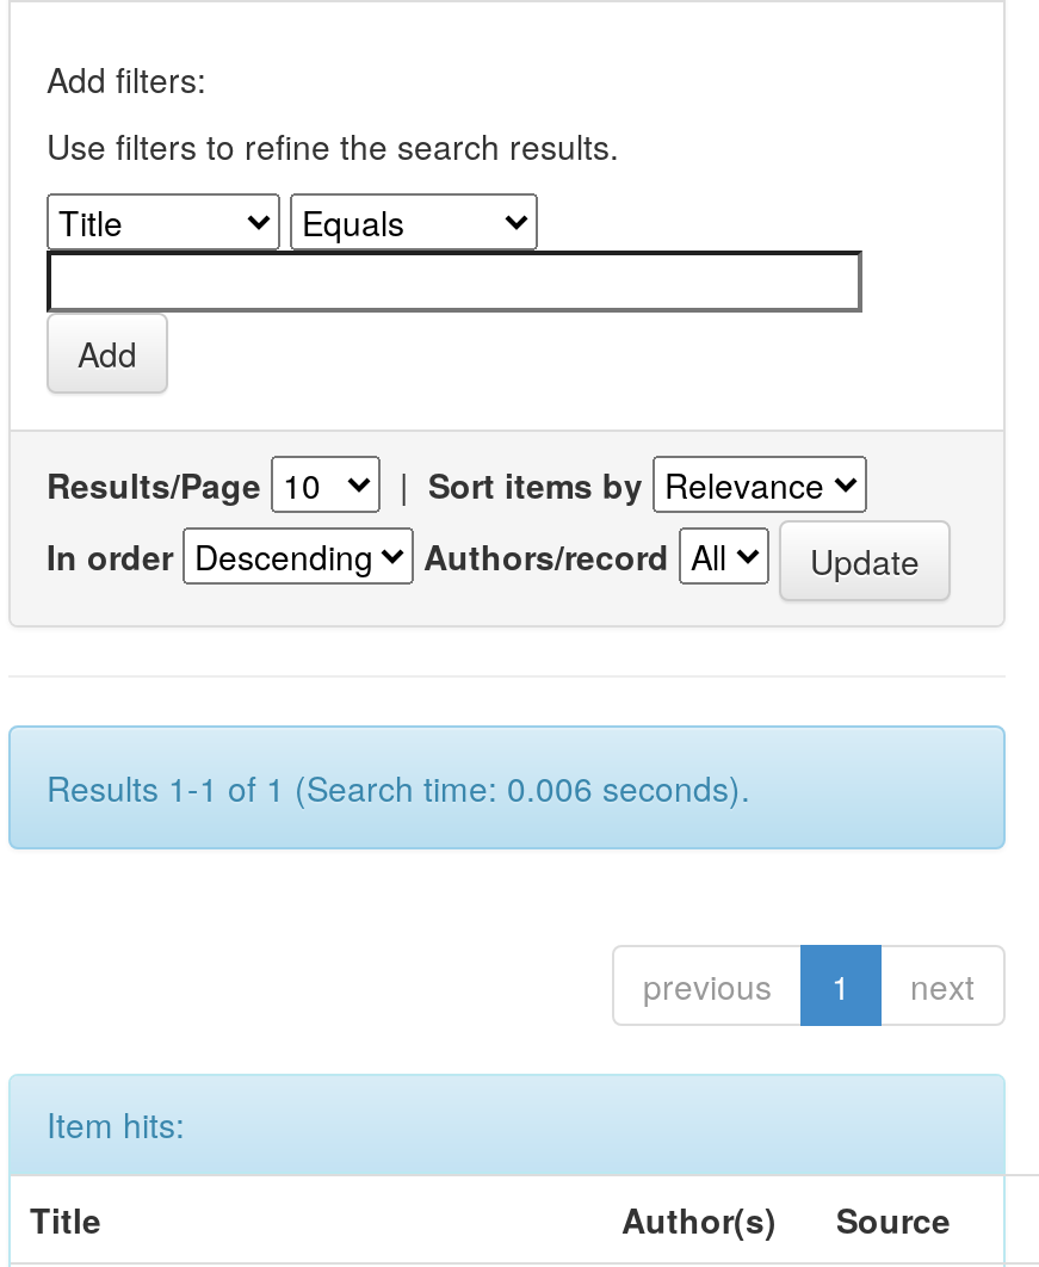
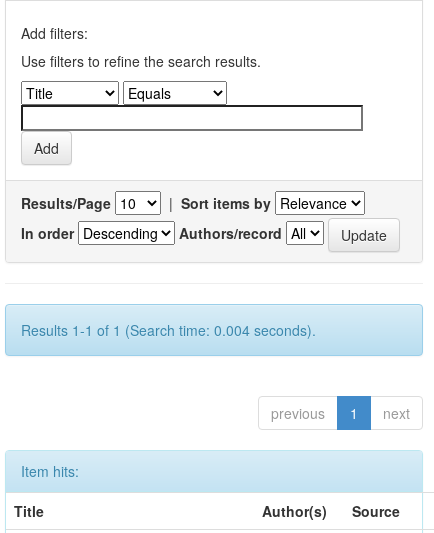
[47,764,750,811] Results 1-1 of 1 (Search time: 0.006 seconds). -> [21,320,316,340] Results 1-1 of 1 (Search time: 0.004 seconds).

